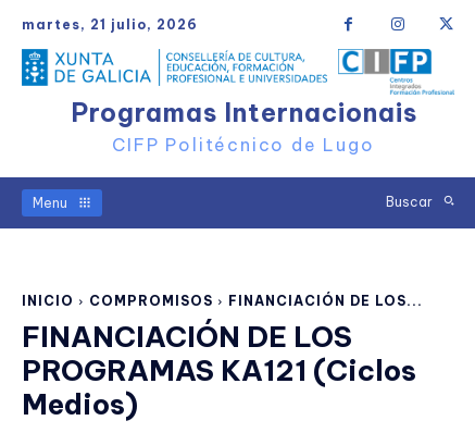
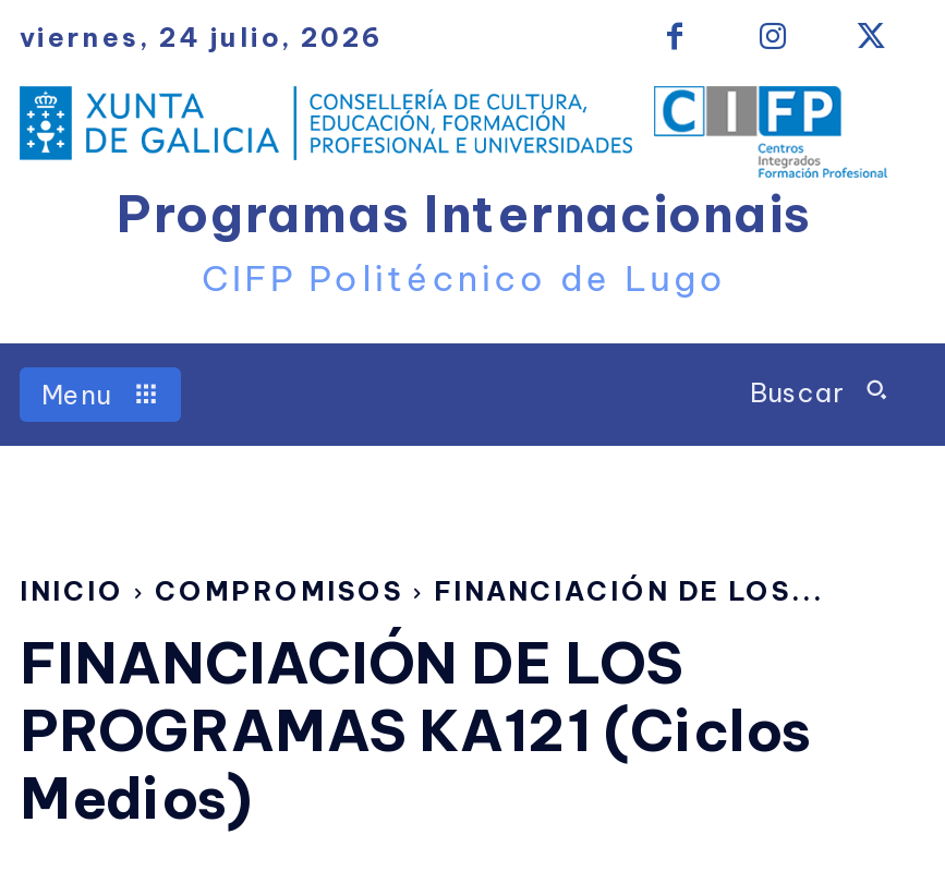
[22,16,198,32] martes, 21 julio, 2026 -> [20,20,384,52] viernes, 24 julio, 2026

